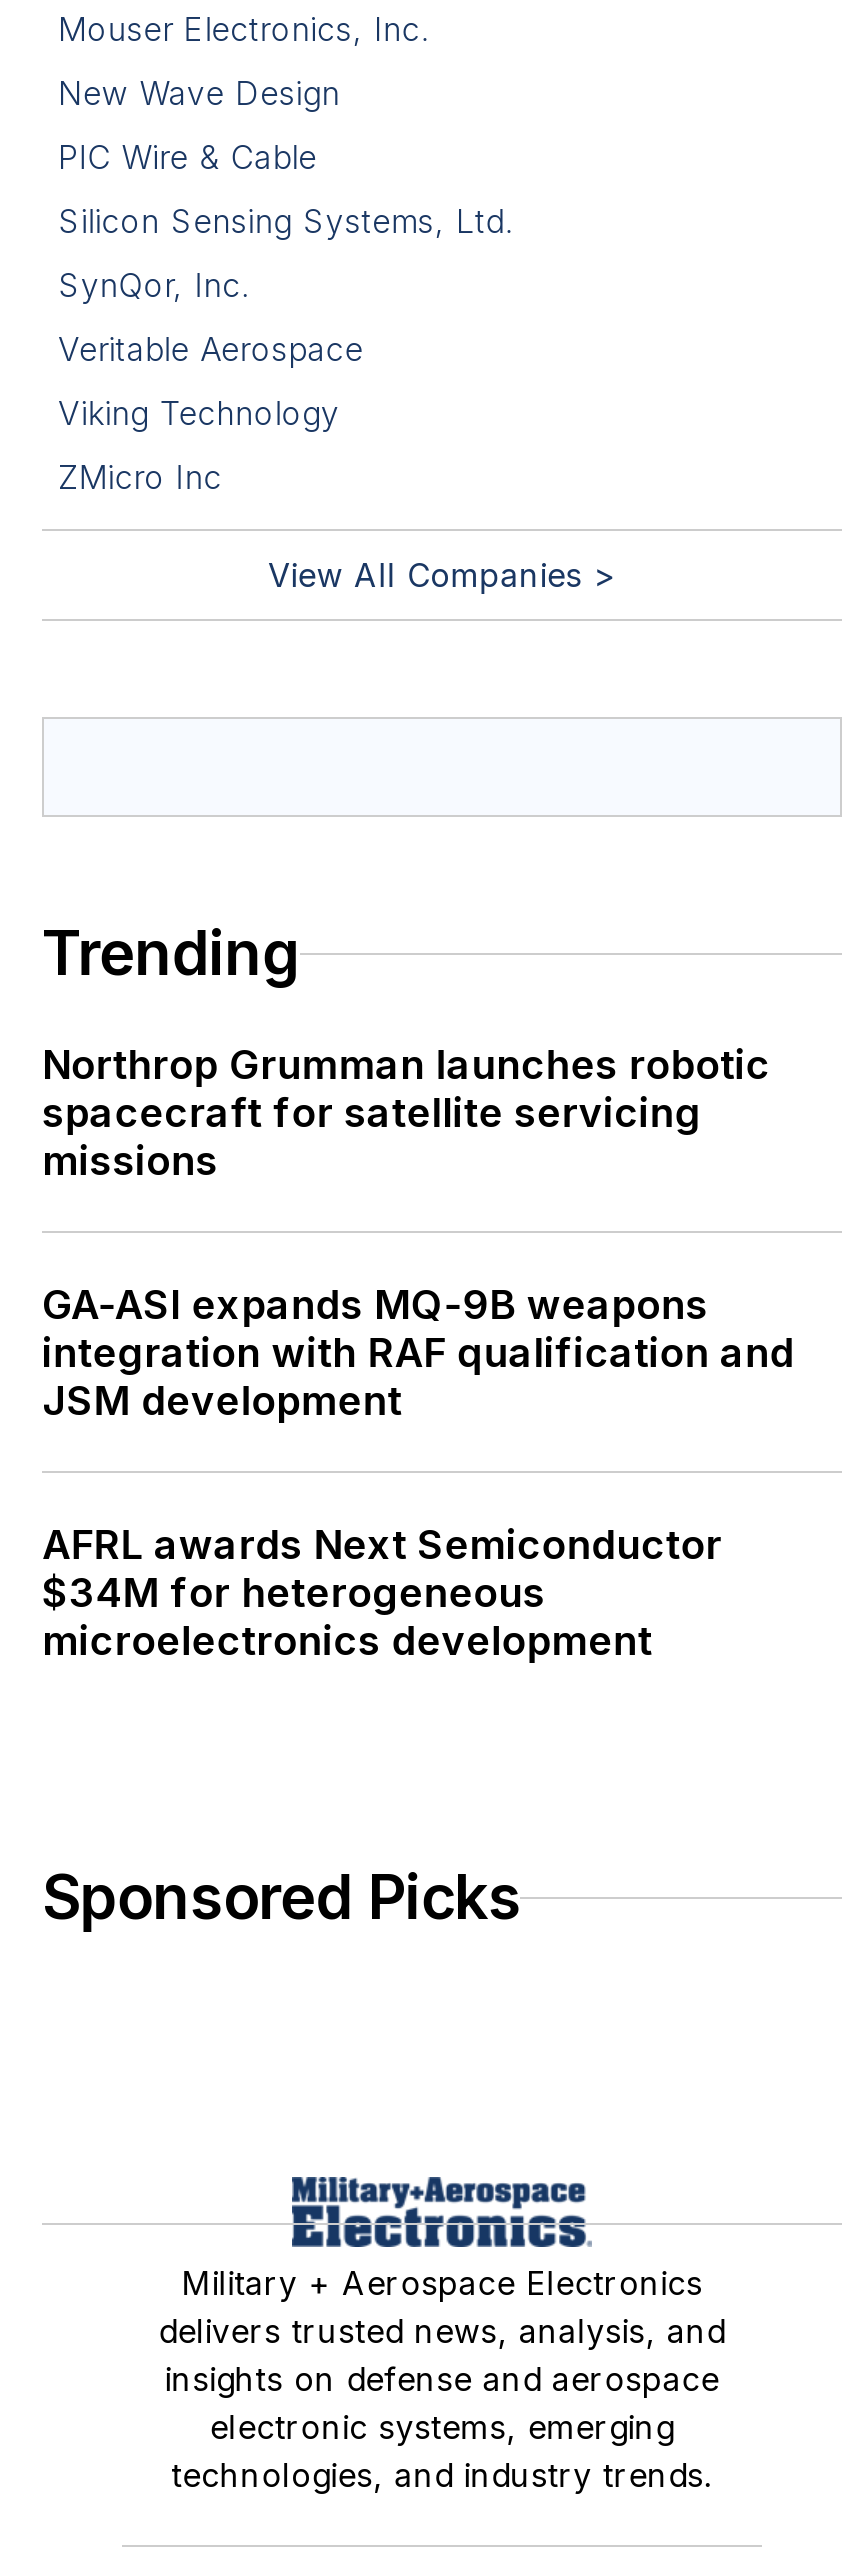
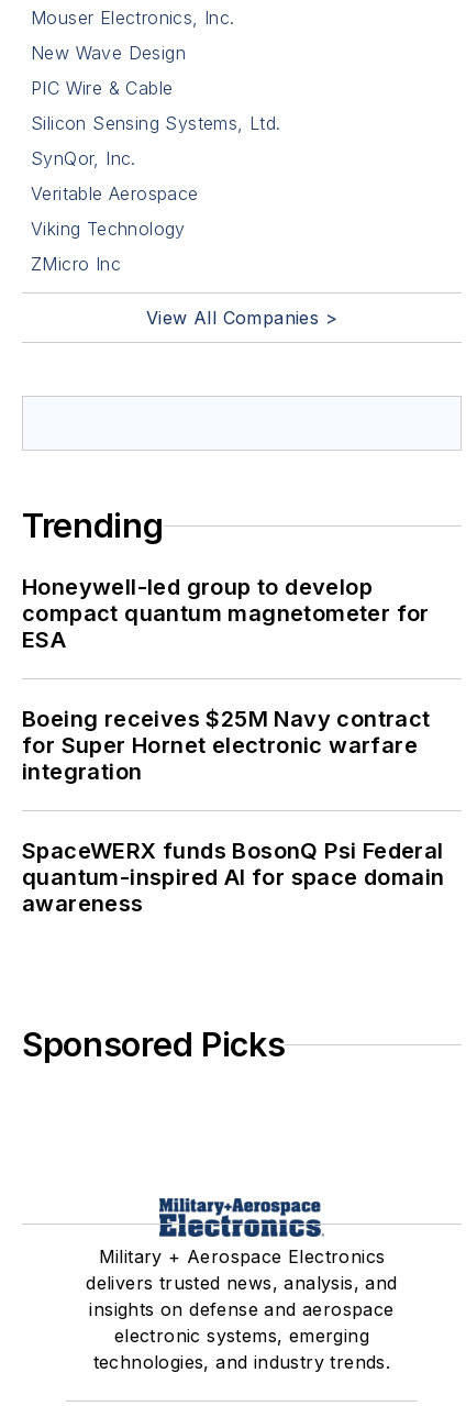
[42,1042,770,1186] Northrop Grumman launches robotic | spacecraft for satellite servicing | missions -> [22,574,430,653] Honeywell-led group to develop | compact quantum magnetometer for | ESA
[42,1282,794,1426] GA-ASI expands MQ-9B weapons | integration with RAF qualification and | JSM development -> [22,706,430,785] Boeing receives $25M Navy contract | for Super Hornet electronic warfare | integration
[42,1522,722,1666] AFRL awards Next Semiconductor | $34M for heterogeneous | microelectronics development -> [22,838,444,917] SpaceWERX funds BosonQ Psi Federal | quantum-inspired AI for space domain | awareness

